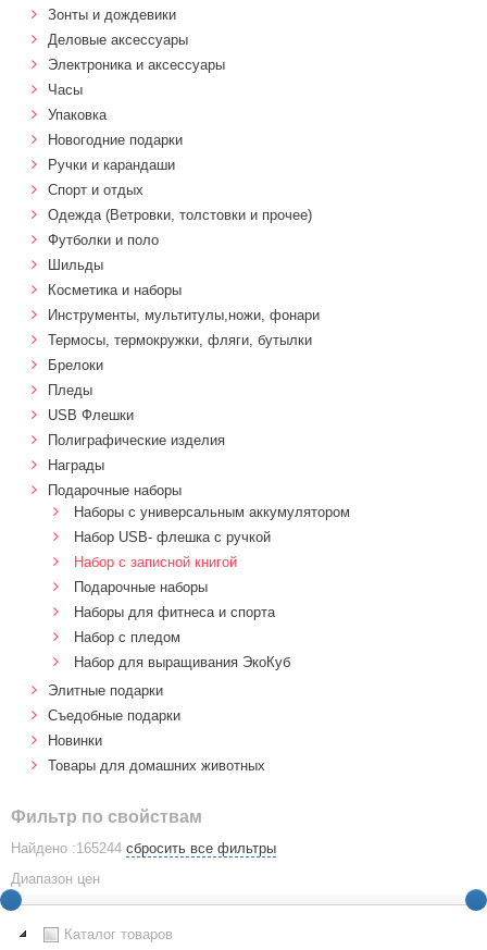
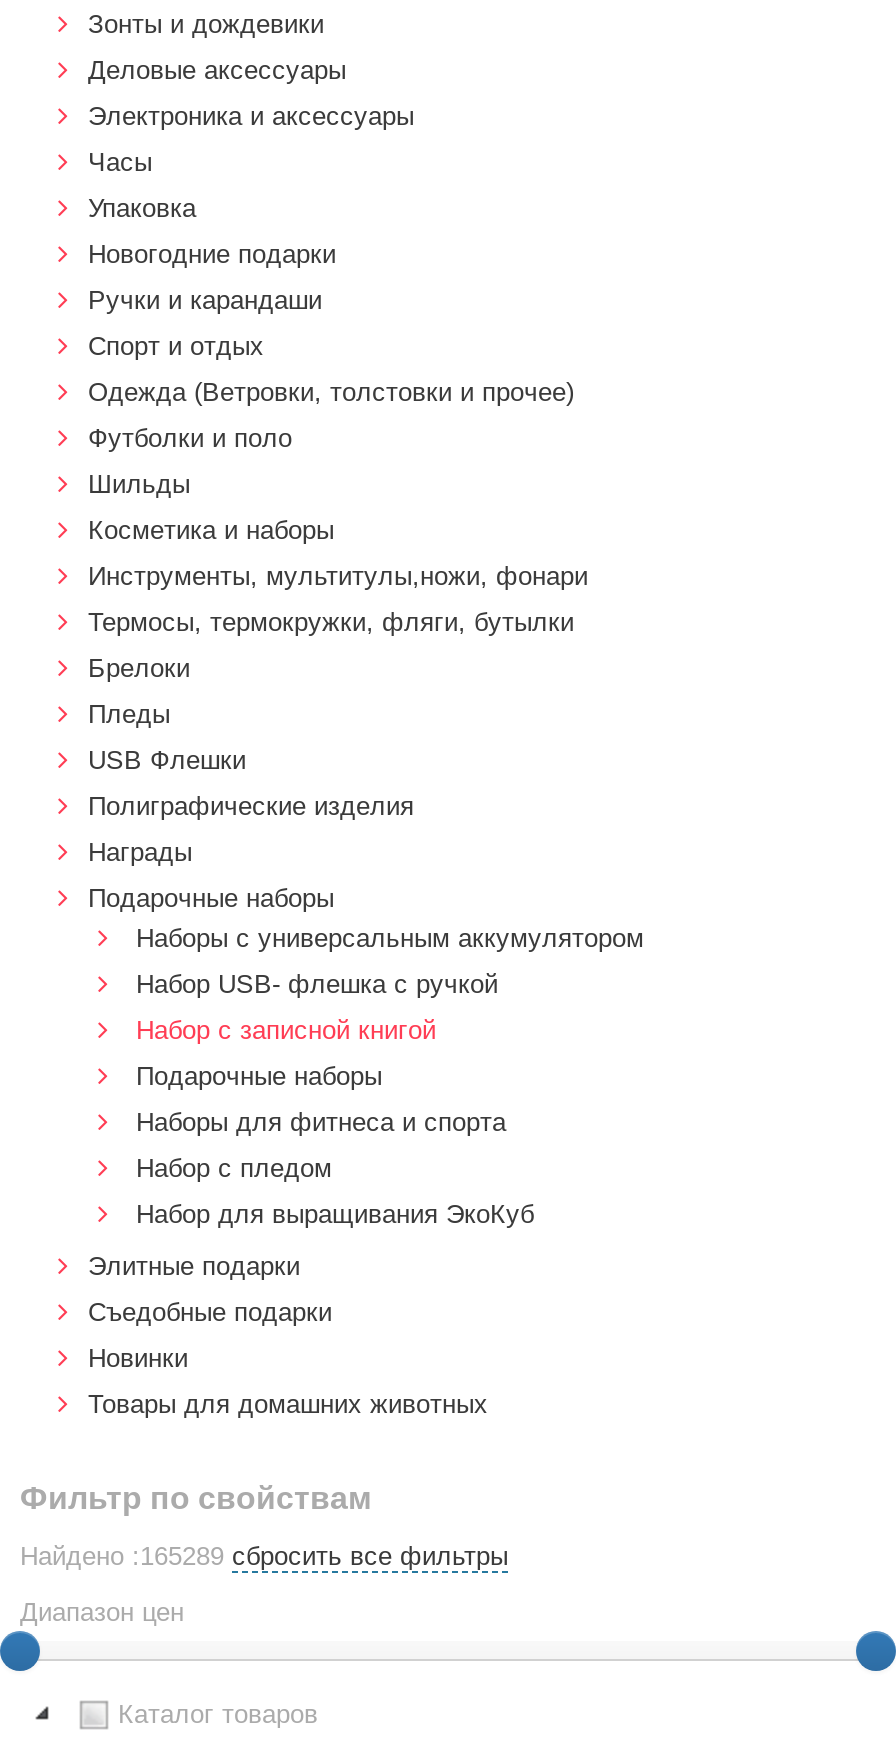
[11,840,276,856] Найдено :165244 сбросить все фильтры -> [20,1541,508,1571] Найдено :165289 сбросить все фильтры

